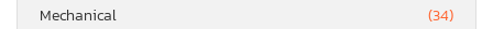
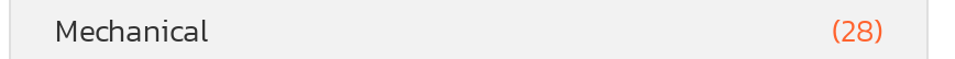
[428,4,453,26] (34) -> [832,8,882,54] (28)

